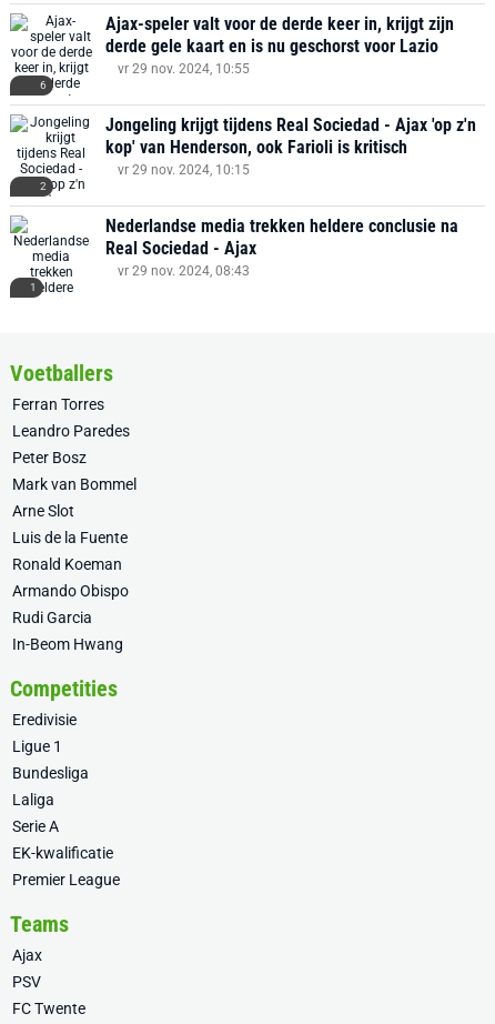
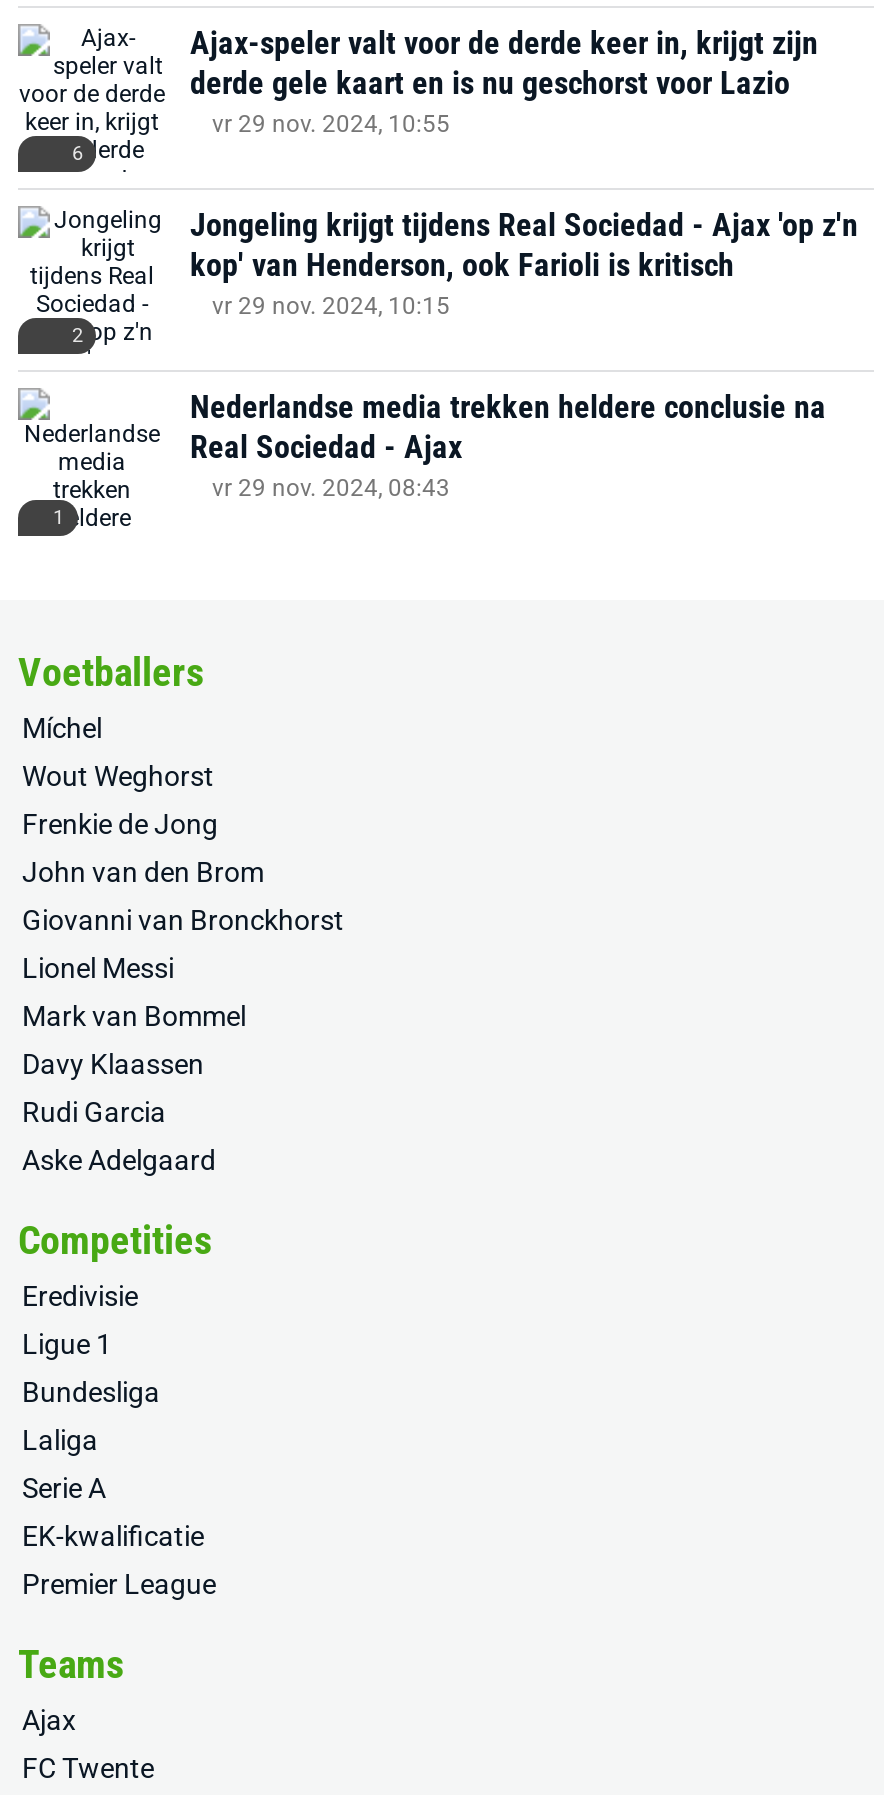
[12,395,130,466] Ferran Torres | Leandro Paredes | Peter Bosz -> [22,712,344,984] Míchel | Wout Weghorst | Frenkie de Jong | John van den Brom | Giovanni van Bronckhorst | Lionel Messi
moved [12,475,137,493] -> [22,1000,246,1032]: Mark van Bommel
[12,502,129,600] Arne Slot | Luis de la Fuente | Ronald Koeman | Armando Obispo -> [22,1048,204,1080] Davy Klaassen
[12,635,123,653] In-Beom Hwang -> [22,1144,216,1176] Aske Adelgaard
[12,973,41,991] PSV -> none

